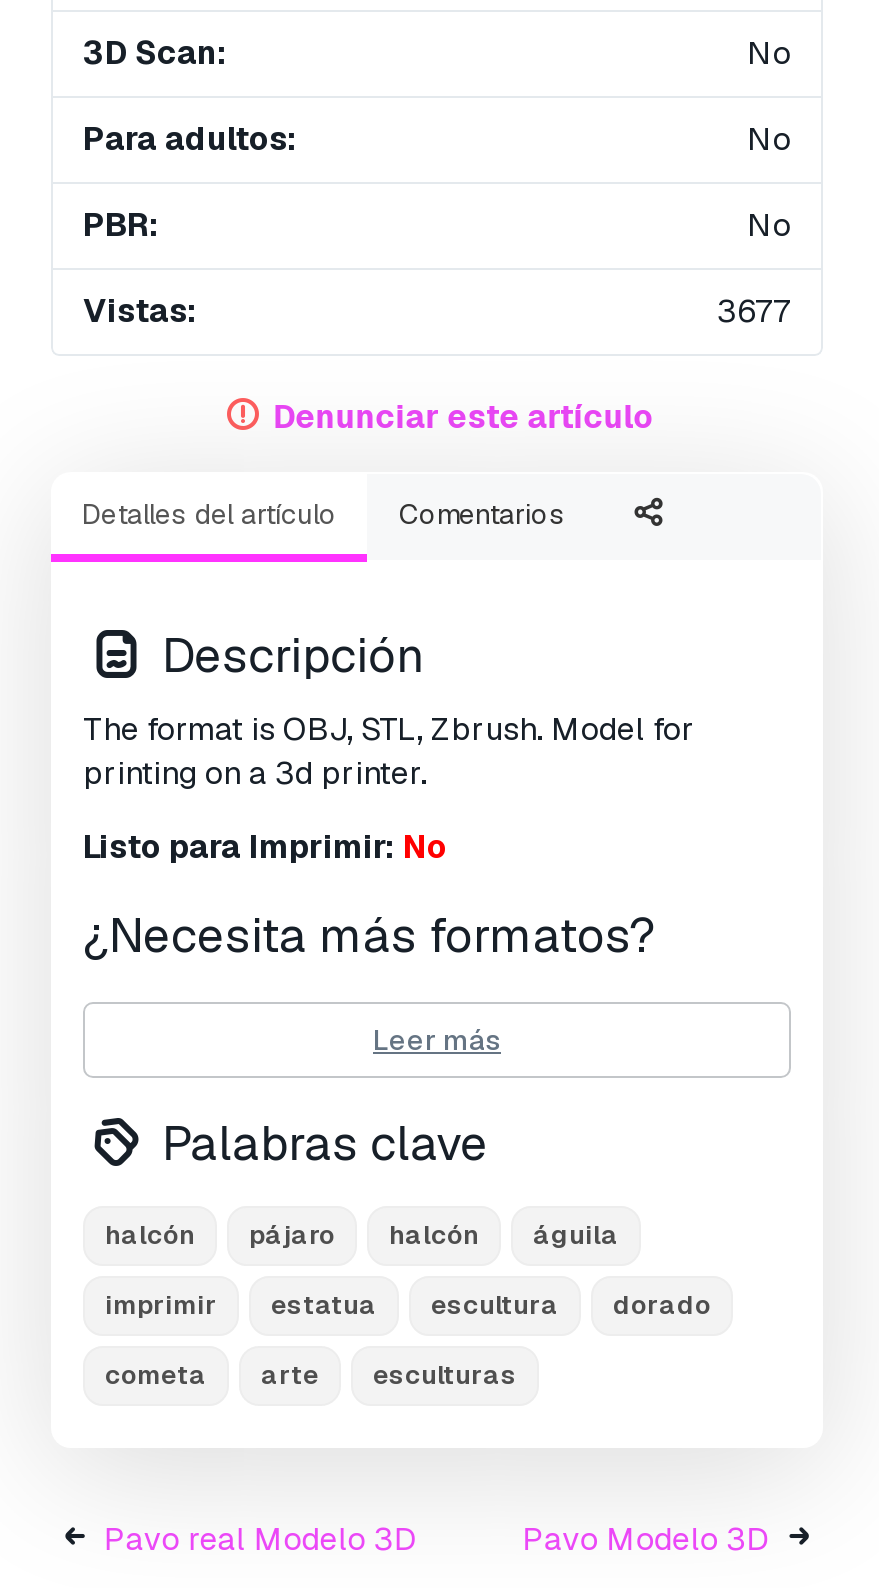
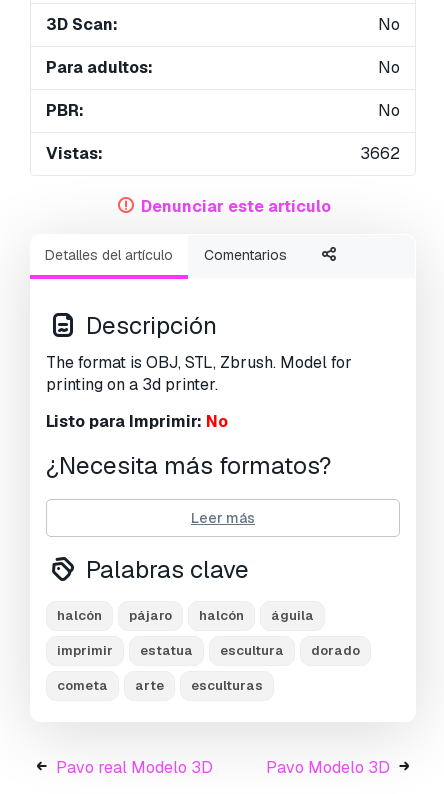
[717,290,791,332] 3677 -> [360,143,400,164] 3662

